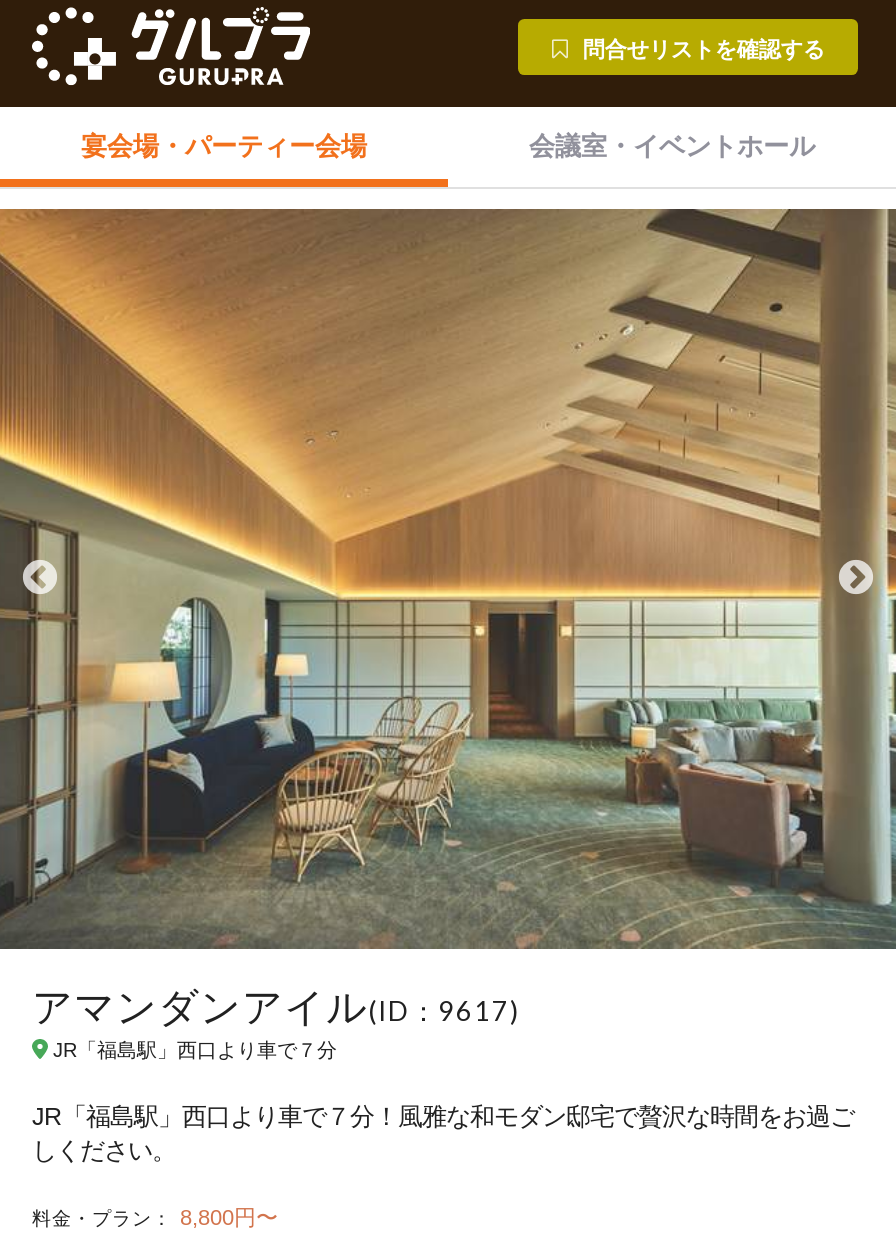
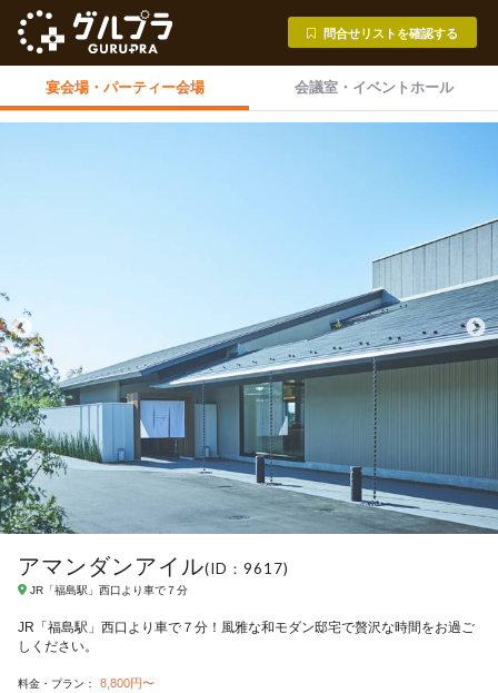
[6,207,890,951] [image] -> [3,121,495,534] [image]

